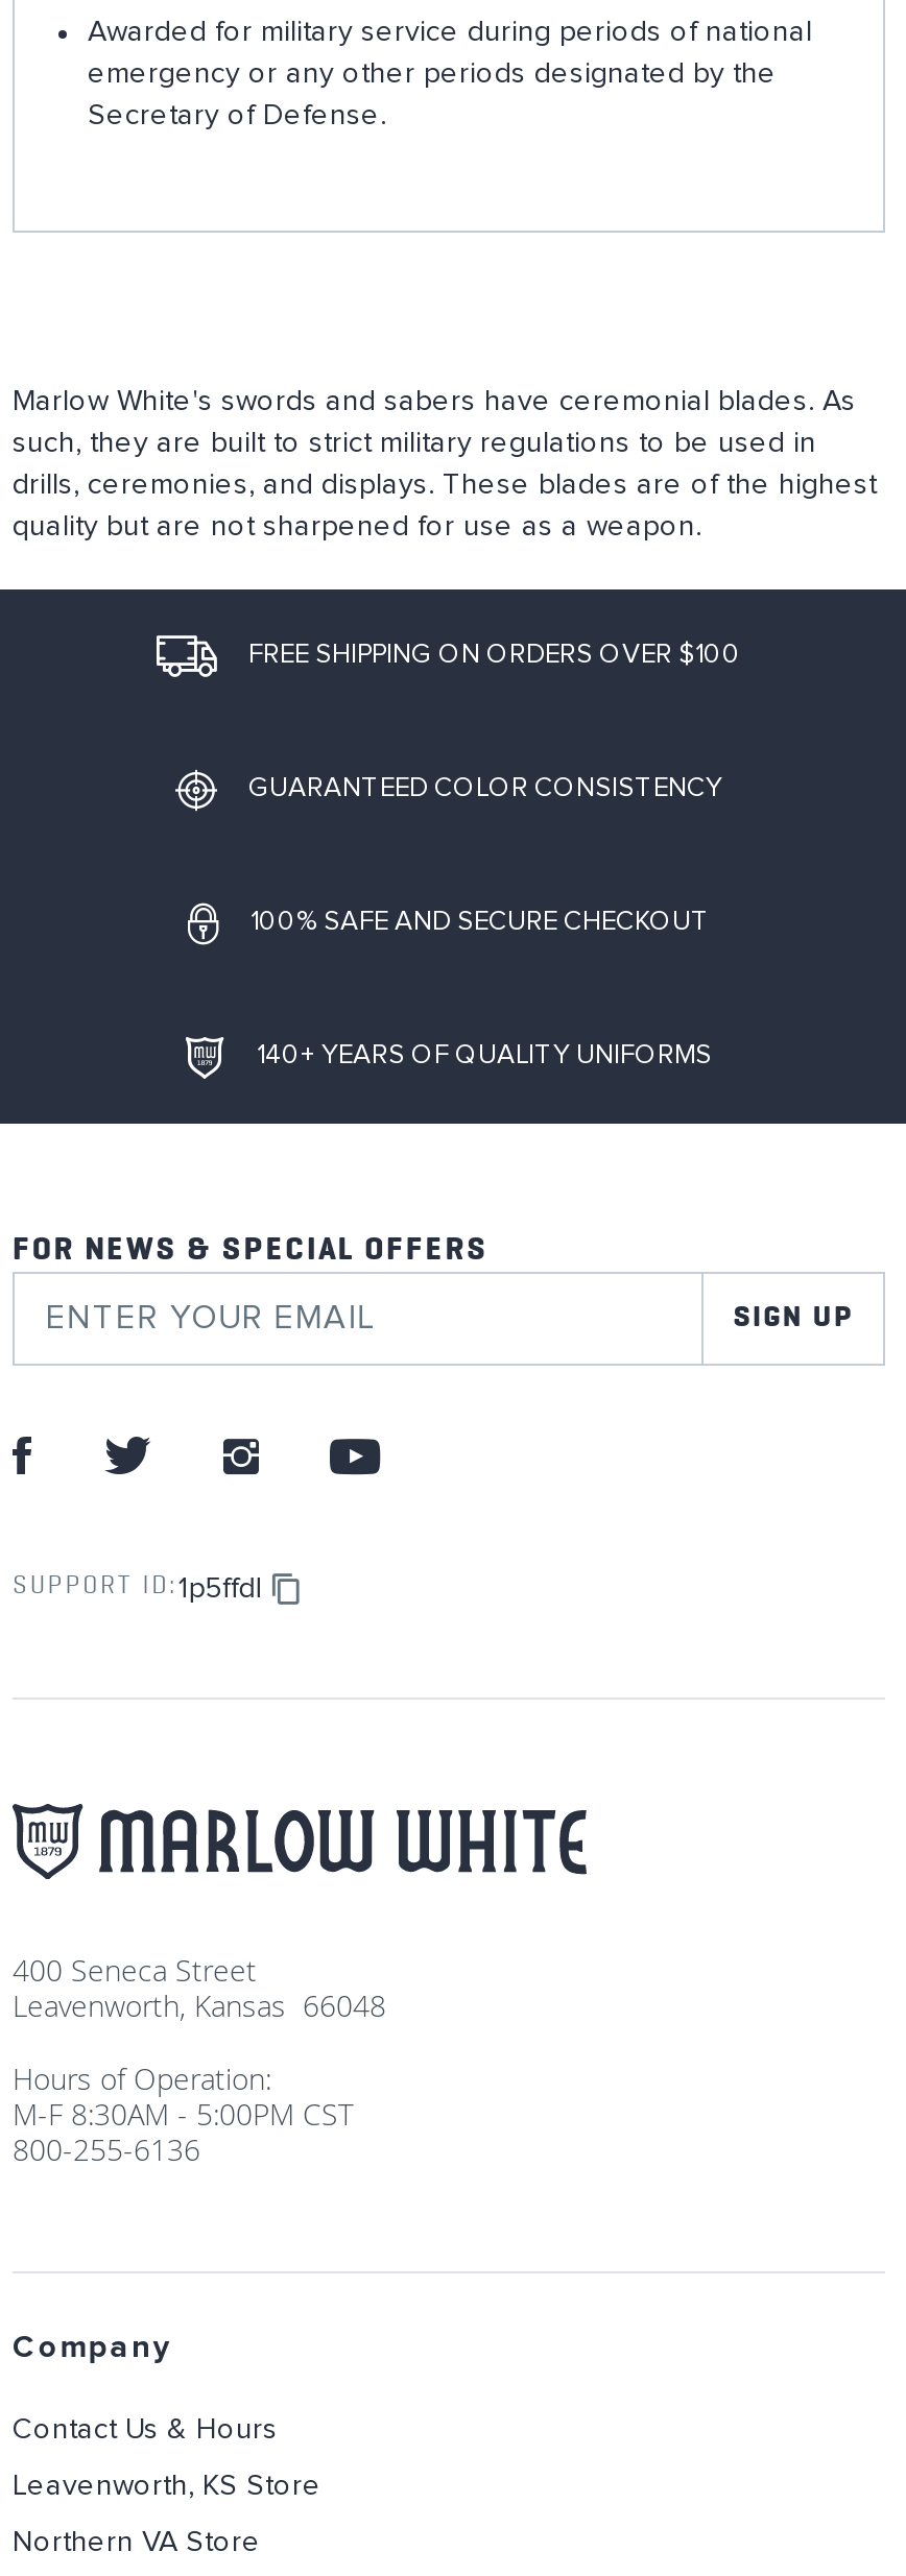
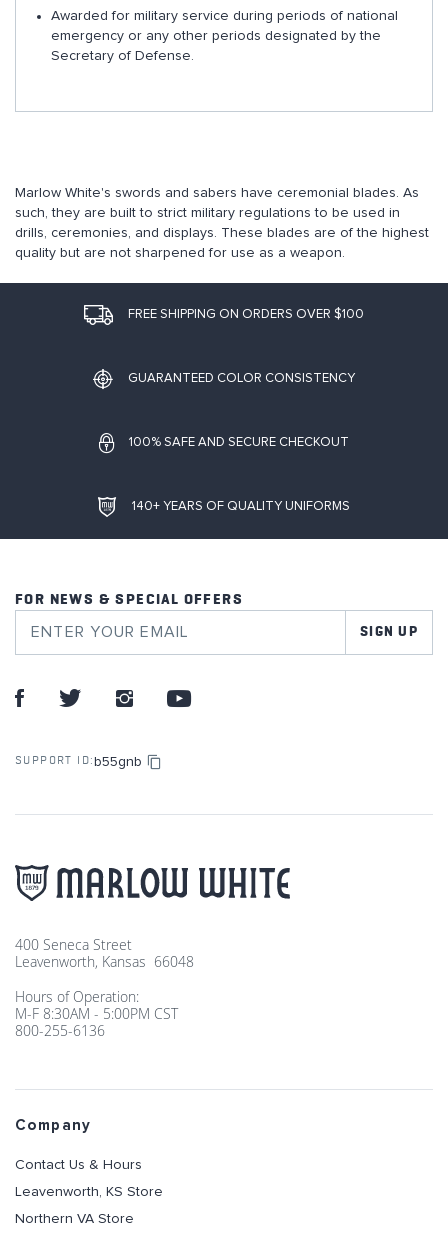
[13,1573,262,1603] SUPPORT ID: 1p5ffdl -> [15,754,142,768] SUPPORT ID: b55gnb

